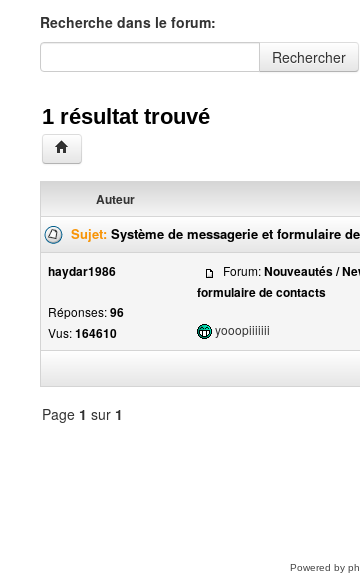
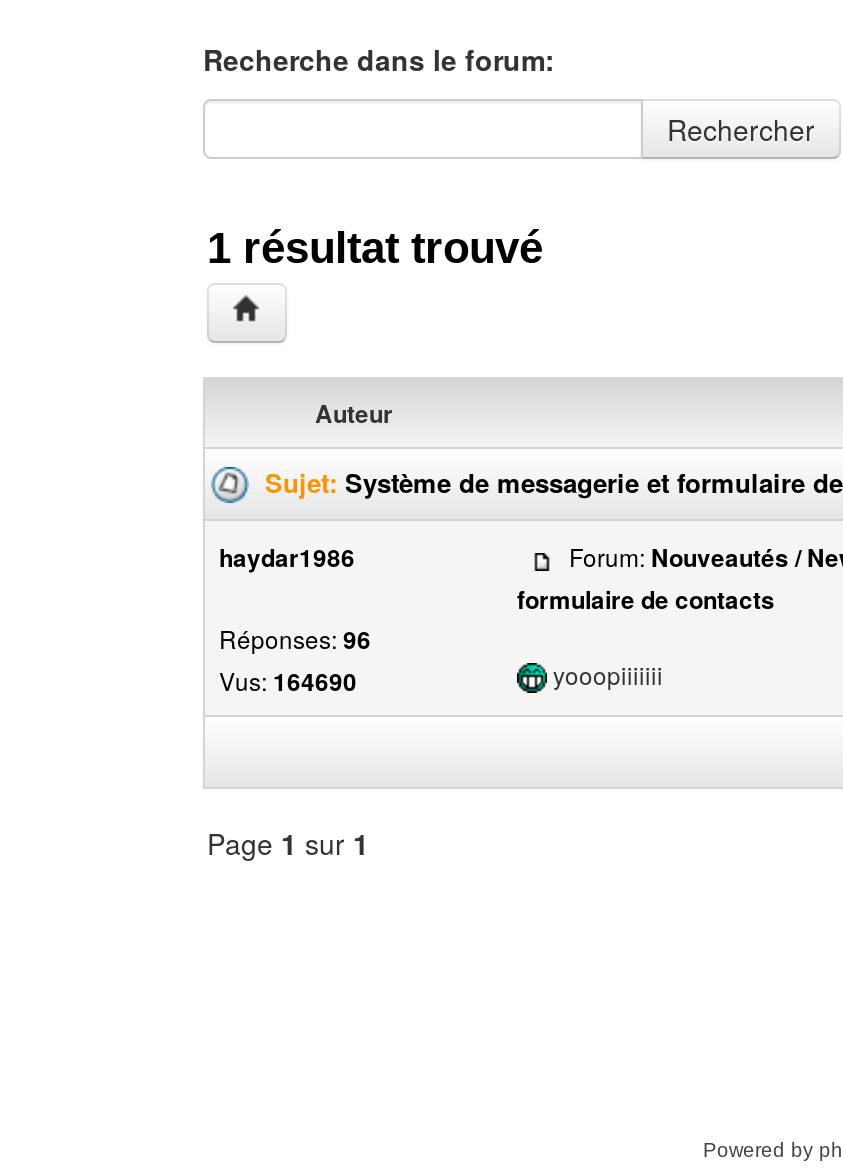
[48,324,117,342] Vus: 164610 -> [219,663,357,699] Vus: 164690

